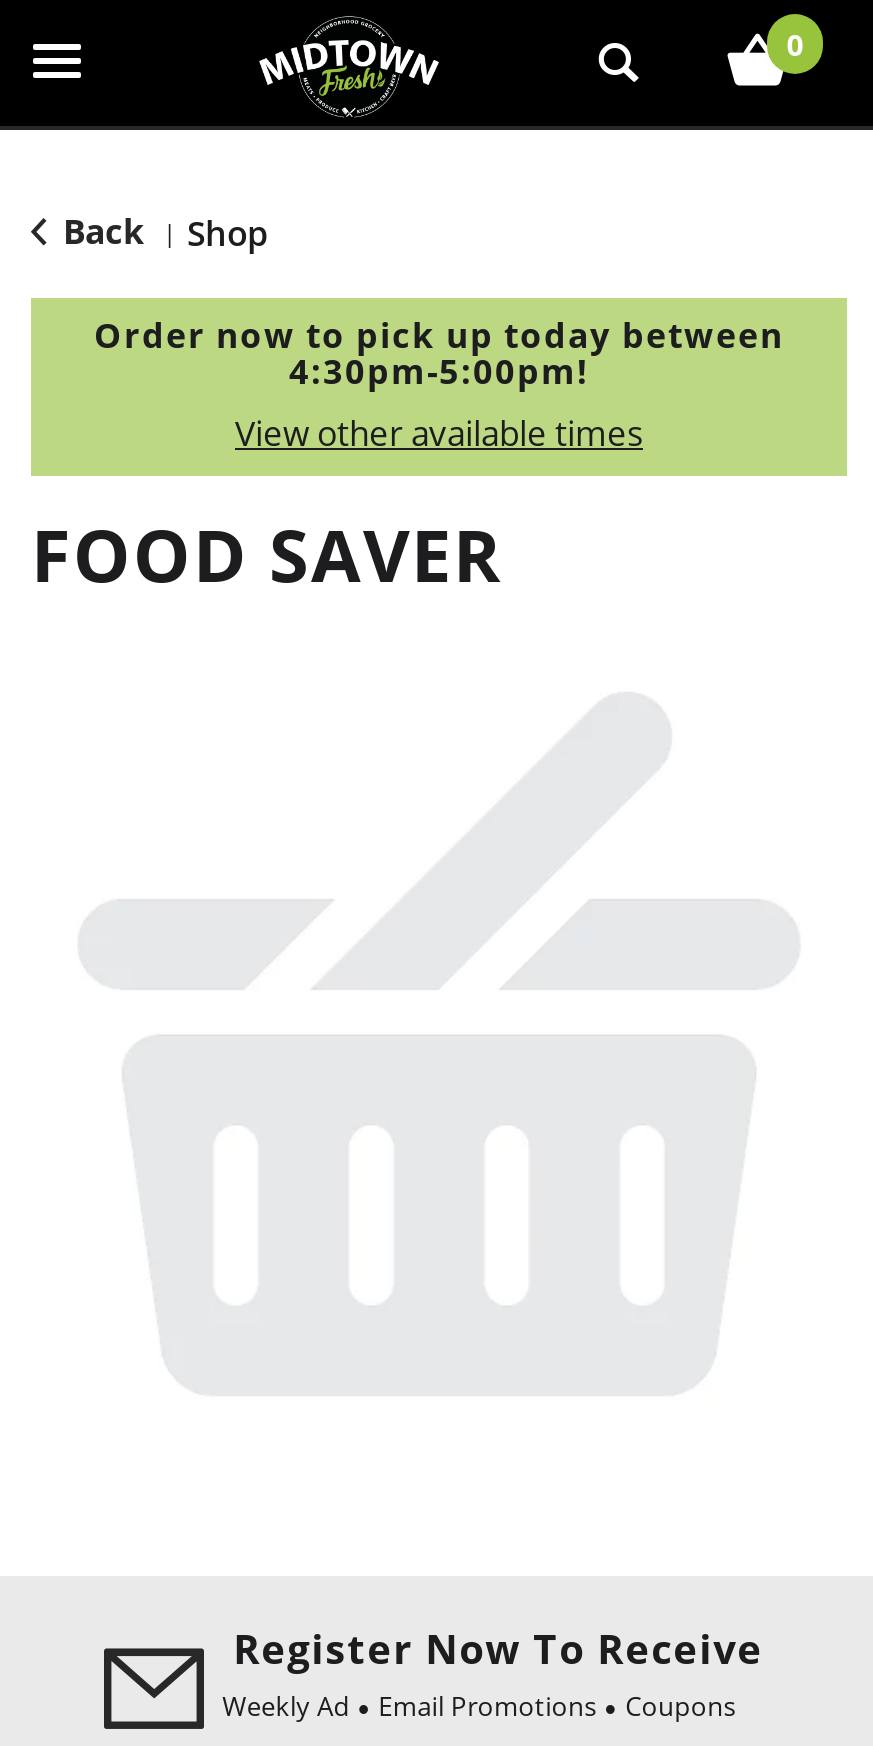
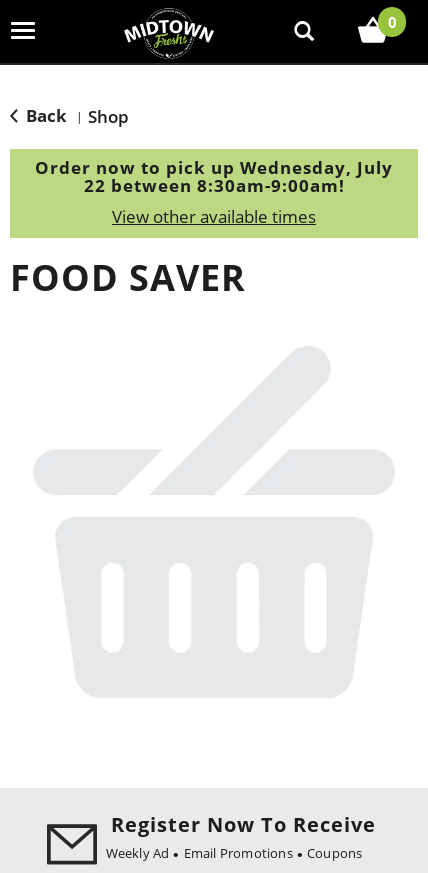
[94,312,784,394] Order now to pick up today between | 4:30pm-5:00pm! -> [35,156,393,197] Order now to pick up Wednesday, July | 22 between 8:30am-9:00am!

